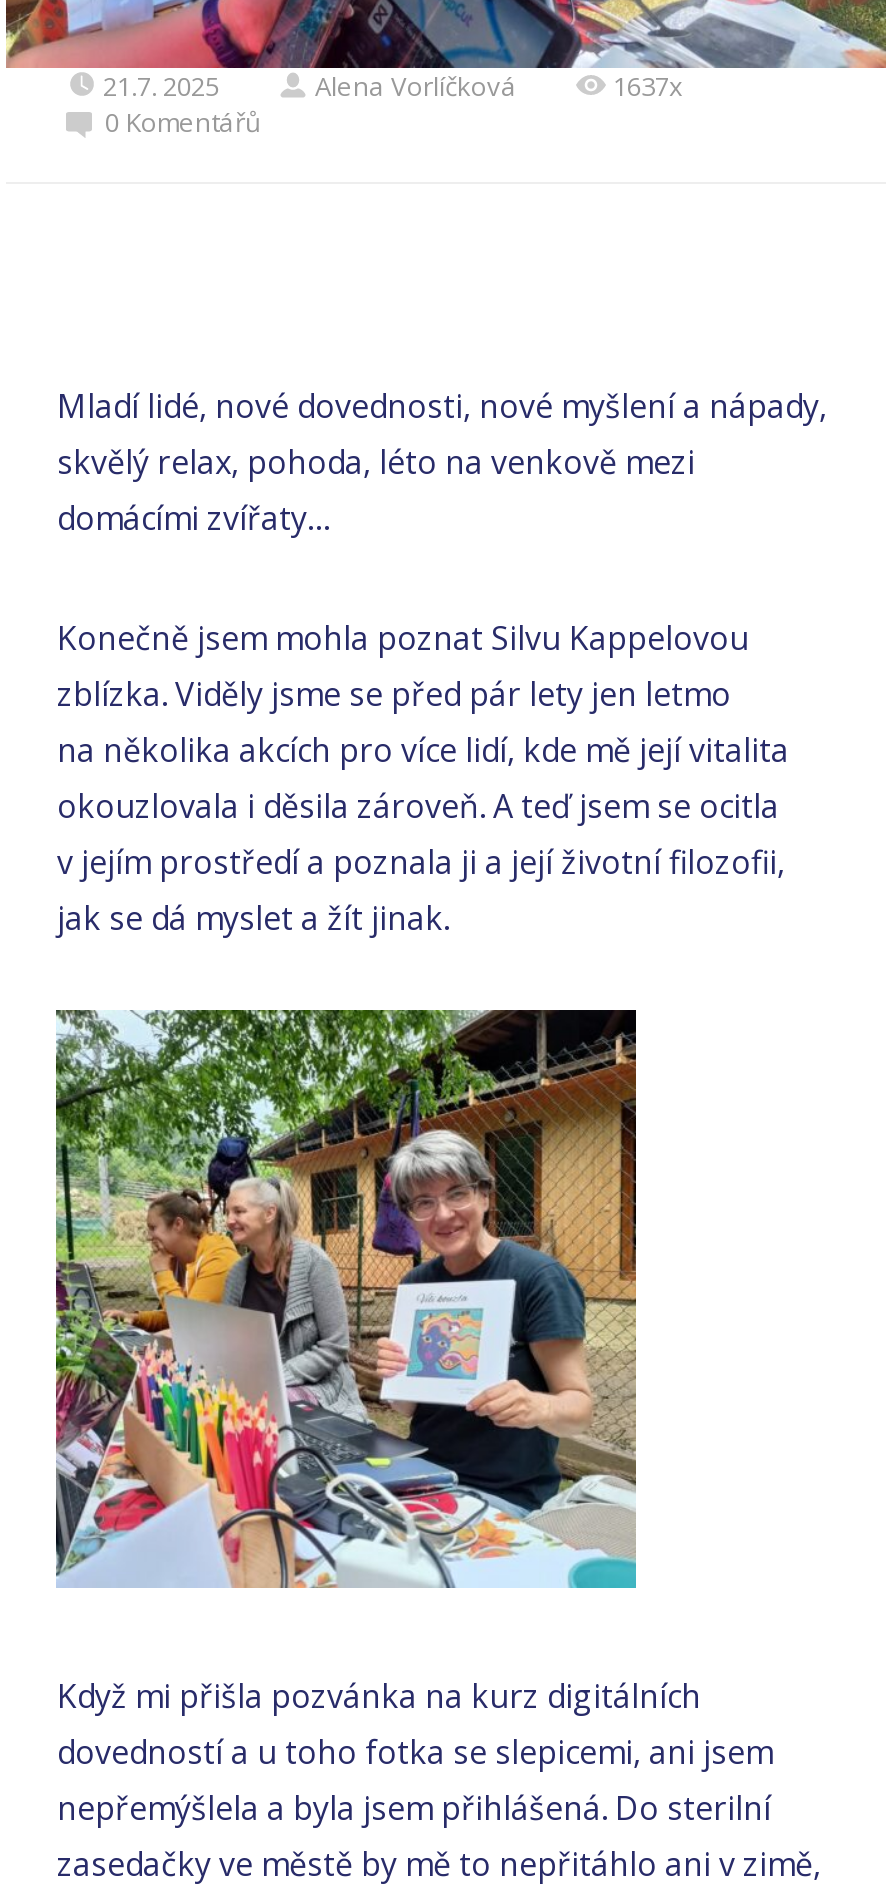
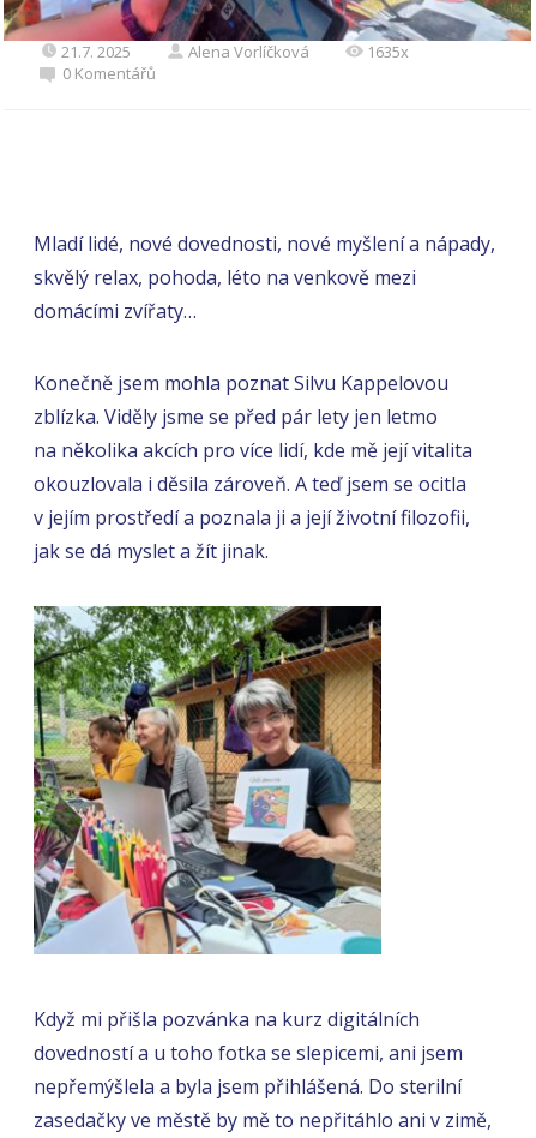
[613,68,683,104] 1637x -> [368,41,409,62] 1635x

